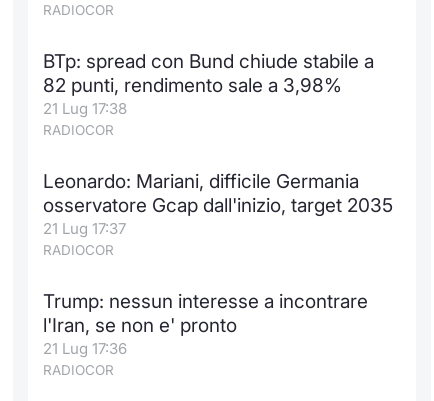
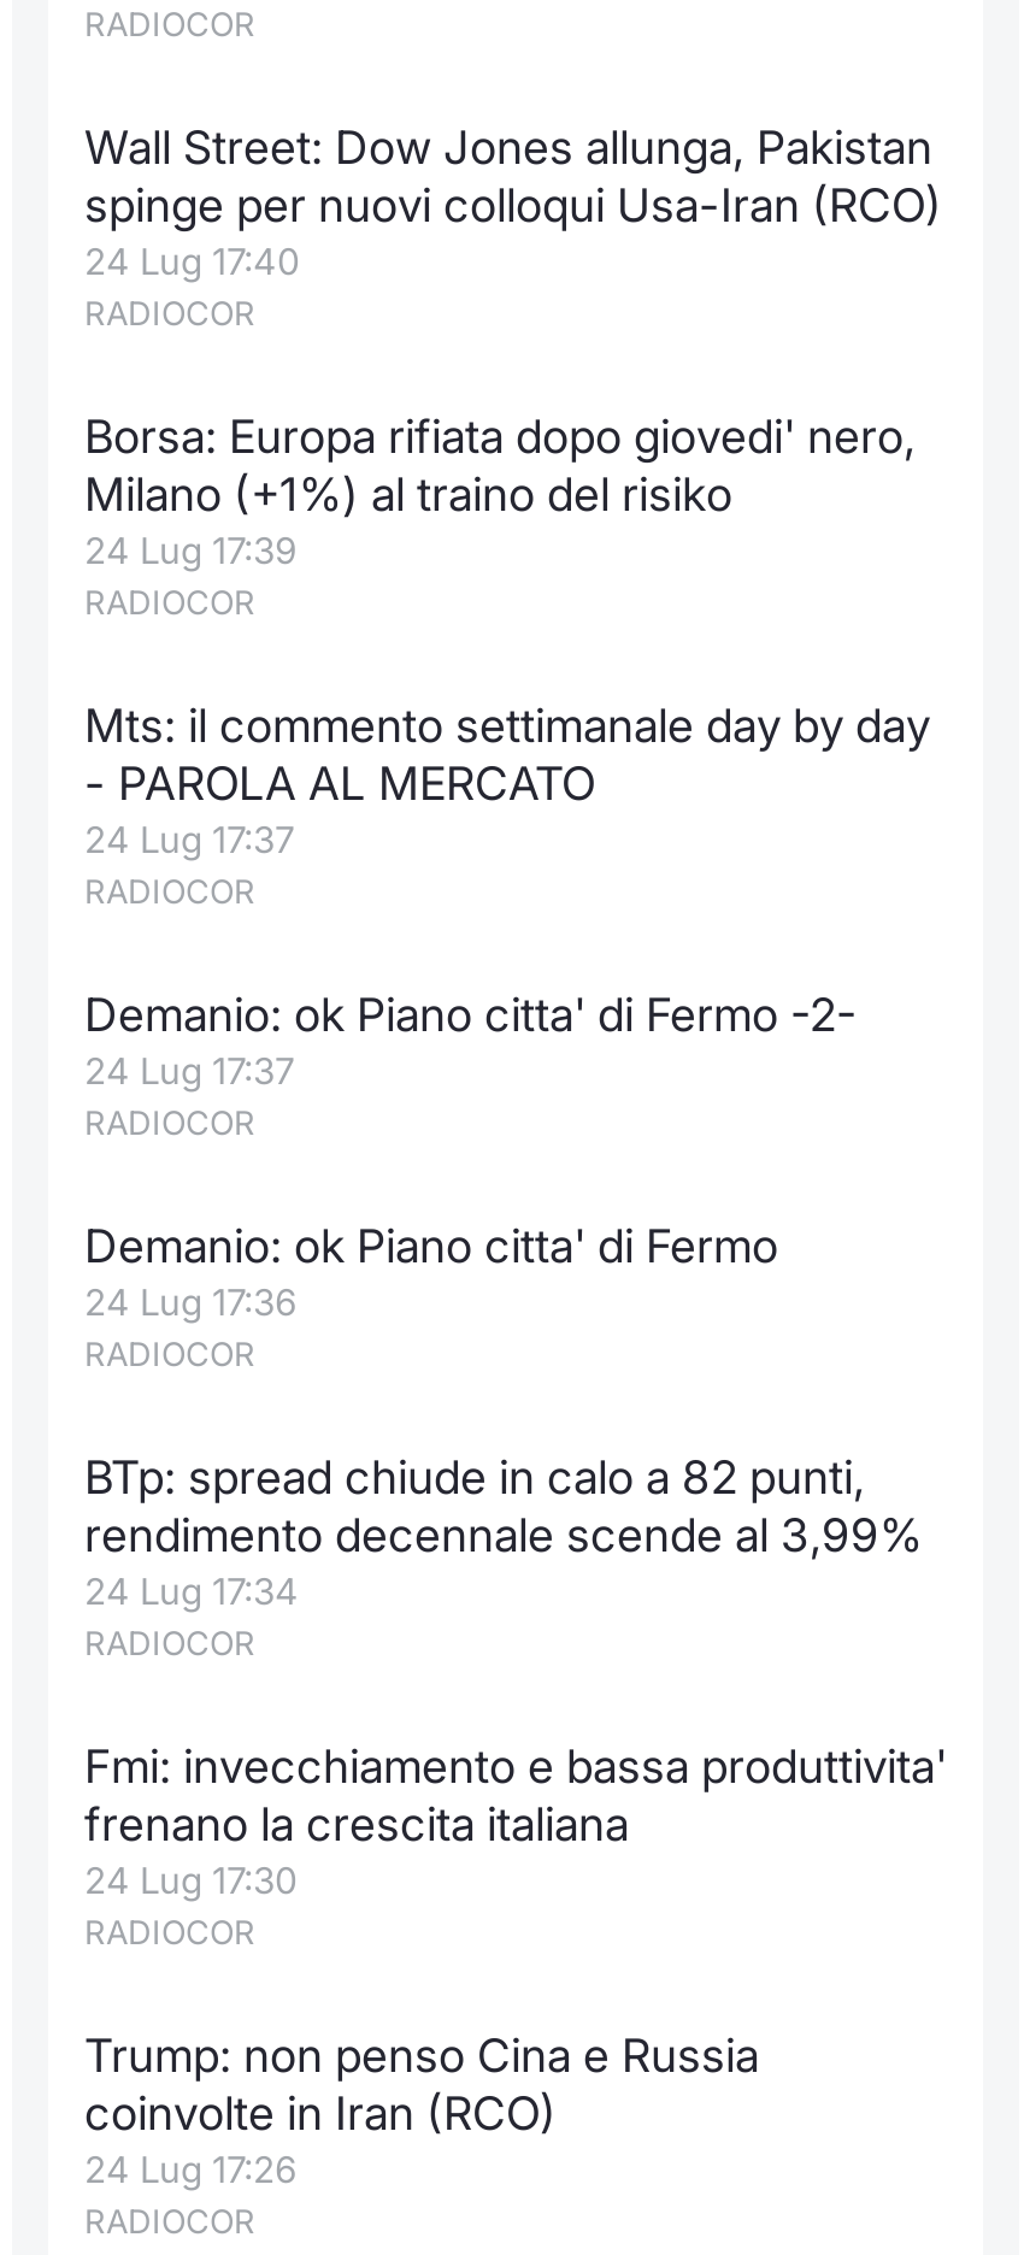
[43,50,374,118] BTp: spread con Bund chiude stabile a | 82 punti, rendimento sale a 3,98% | 21 Lug 17:38 -> [84,120,942,284] Wall Street: Dow Jones allunga, Pakistan | spinge per nuovi colloqui Usa-Iran (RCO) | 24 Lug 17:40
[43,170,393,238] Leonardo: Mariani, difficile Germania | osservatore Gcap dall'inizio, target 2035 | 21 Lug 17:37 -> [84,410,916,573] Borsa: Europa rifiata dopo giovedi' nero, | Milano (+1%) al traino del risiko | 24 Lug 17:39
[43,290,368,358] Trump: nessun interesse a incontrare | l'Iran, se non e' pronto | 21 Lug 17:36 -> [84,699,947,2192] Mts: il commento settimanale day by day | - PAROLA AL MERCATO | 24 Lug 17:37 | RADIOCOR | Demanio: ok Piano citta' di Fermo -2- | 24 Lug 17:37 | RADIOCOR | Demanio: ok Piano citta' di Fermo | 24 Lug 17:36 | RADIOCOR | BTp: spread chiude in calo a 82 punti, | rendimento decennale scende al 3,99% | 24 Lug 17:34 | RADIOCOR | Fmi: invecchiamento e bassa produttivita' | frenano la crescita italiana | 24 Lug 17:30 | RADIOCOR | Trump: non penso Cina e Russia | coinvolte in Iran (RCO) | 24 Lug 17:26

